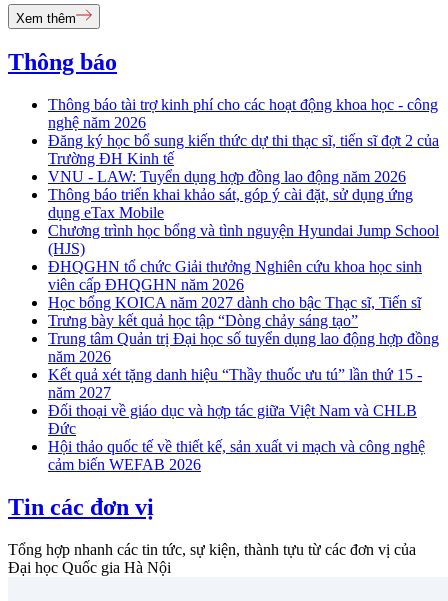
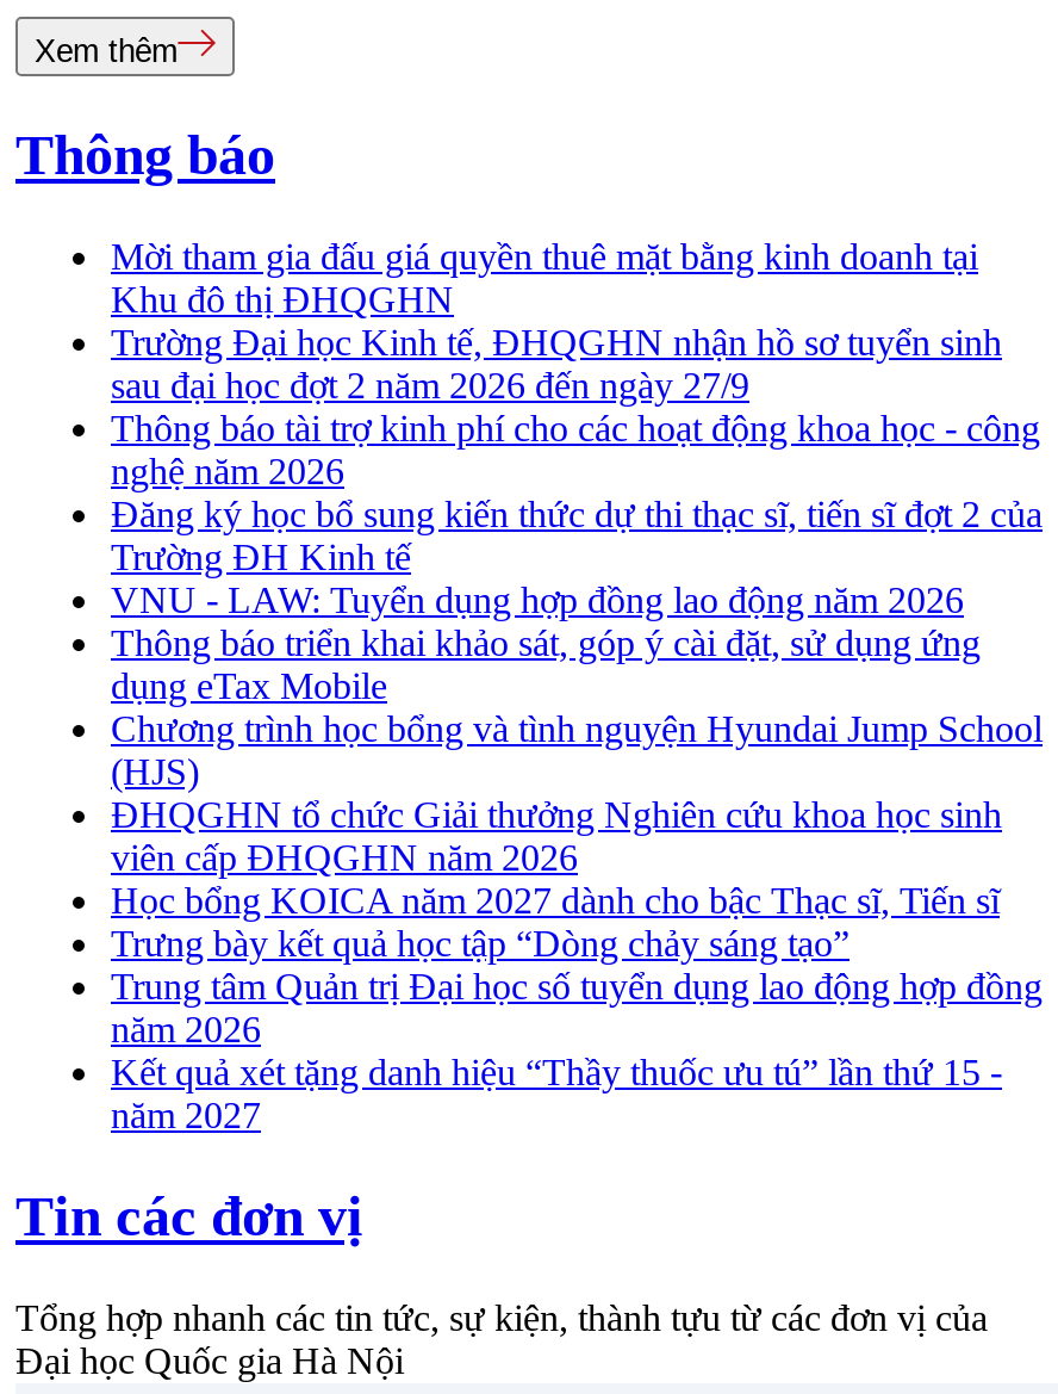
none -> [111,237,1002,406] Mời tham gia đấu giá quyền thuê mặt bằng kinh doanh tại | Khu đô thị ĐHQGHN | Trường Đại học Kinh tế, ĐHQGHN nhận hồ sơ tuyển sinh | sau đại học đợt 2 năm 2026 đến ngày 27/9
moved [48,96,439,401] -> [111,408,1043,1136]: Thông báo tài trợ kinh phí cho các hoạt động khoa học - công | nghệ năm 2026 | Đăng ký học bổ sung kiến thức dự thi thạc sĩ, tiến sĩ đợt 2 của | ... | Kết quả xét tặng danh hiệu “Thầy thuốc ưu tú” lần thứ 15 - | năm 2027
[48,402,425,473] Đối thoại về giáo dục và hợp tác giữa Việt Nam và CHLB | Đức | Hội thảo quốc tế về thiết kế, sản xuất vi mạch và công nghệ | cảm biến WEFAB 2026 -> none

